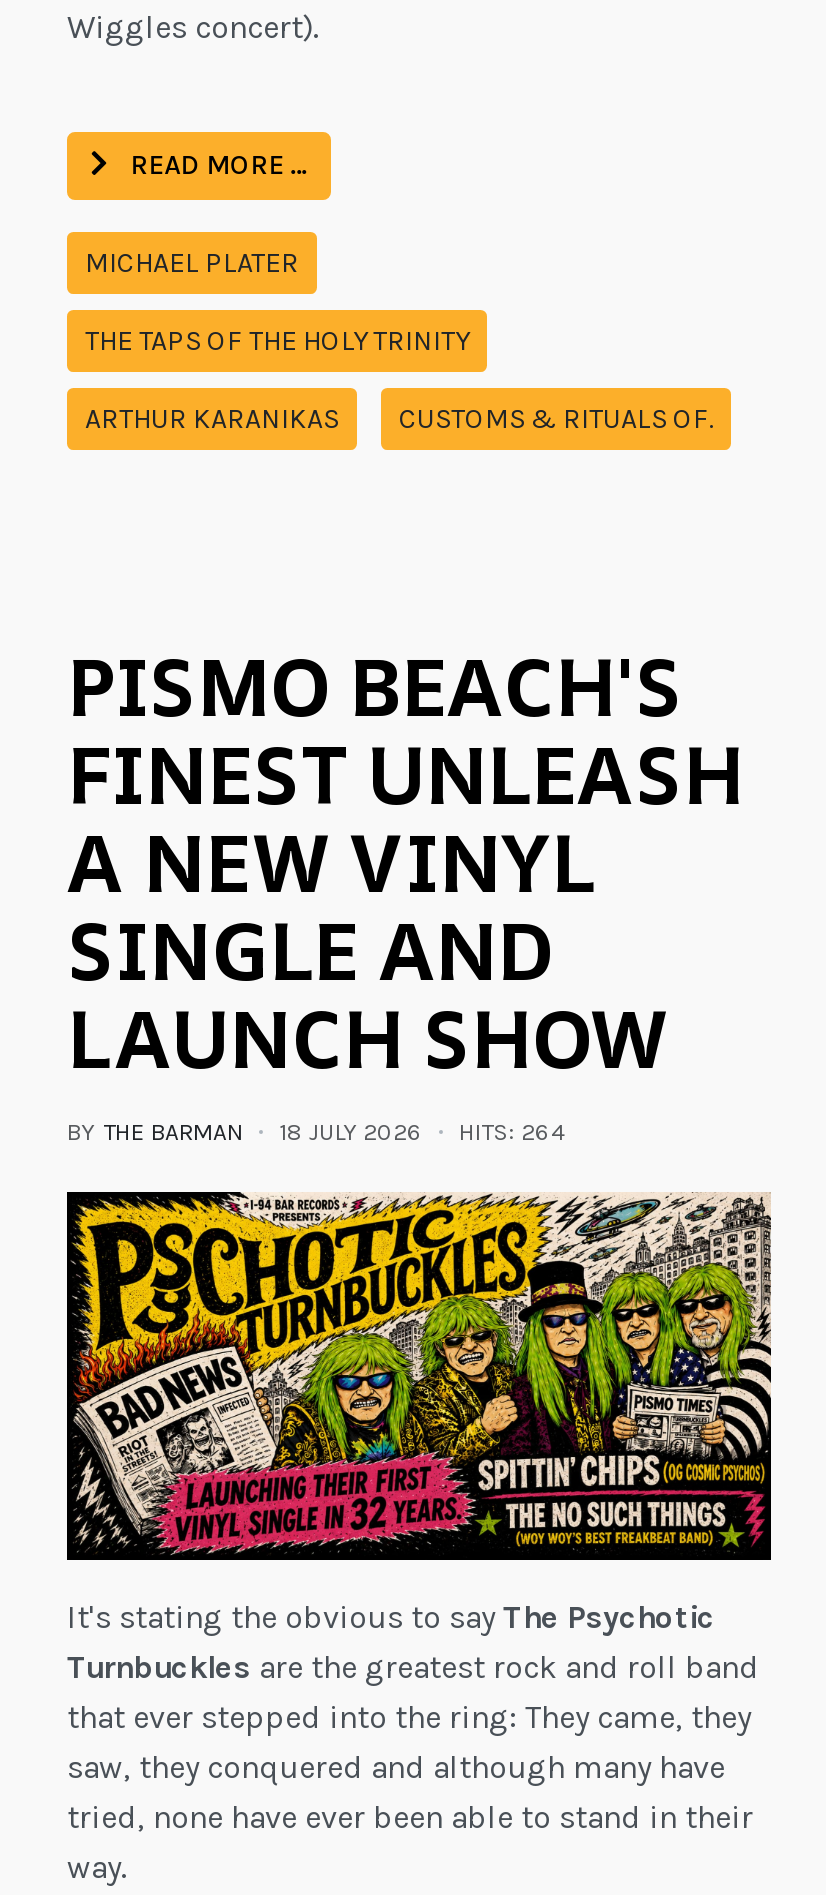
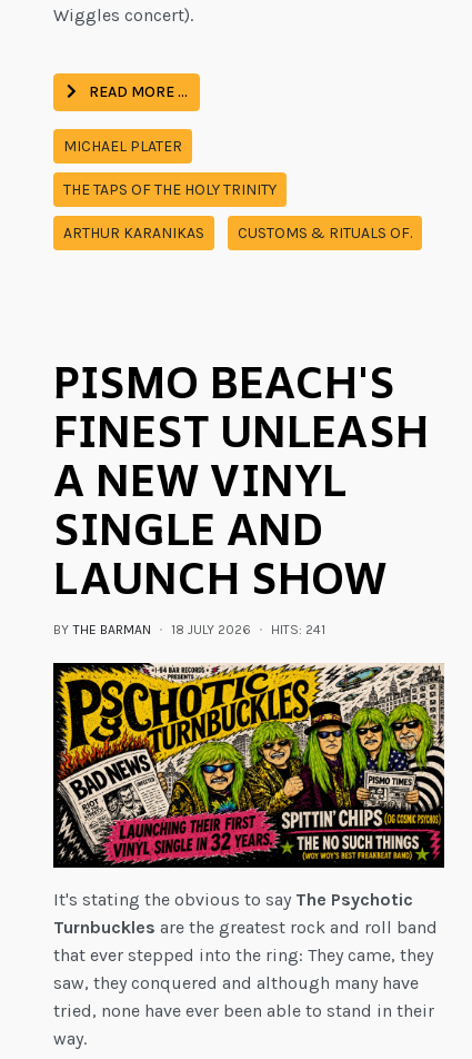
[67,1117,565,1145] BY THE BARMAN 18 JULY 2026 HITS: 264 -> [53,621,325,637] BY THE BARMAN 18 JULY 2026 HITS: 241

